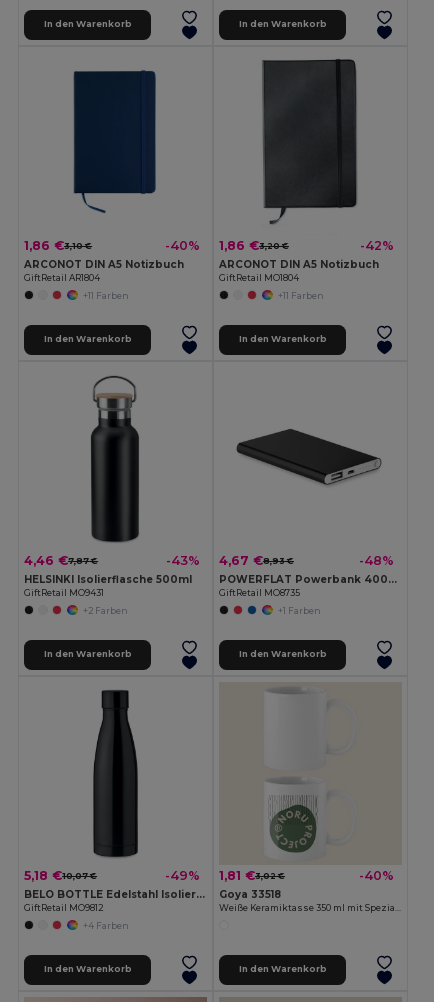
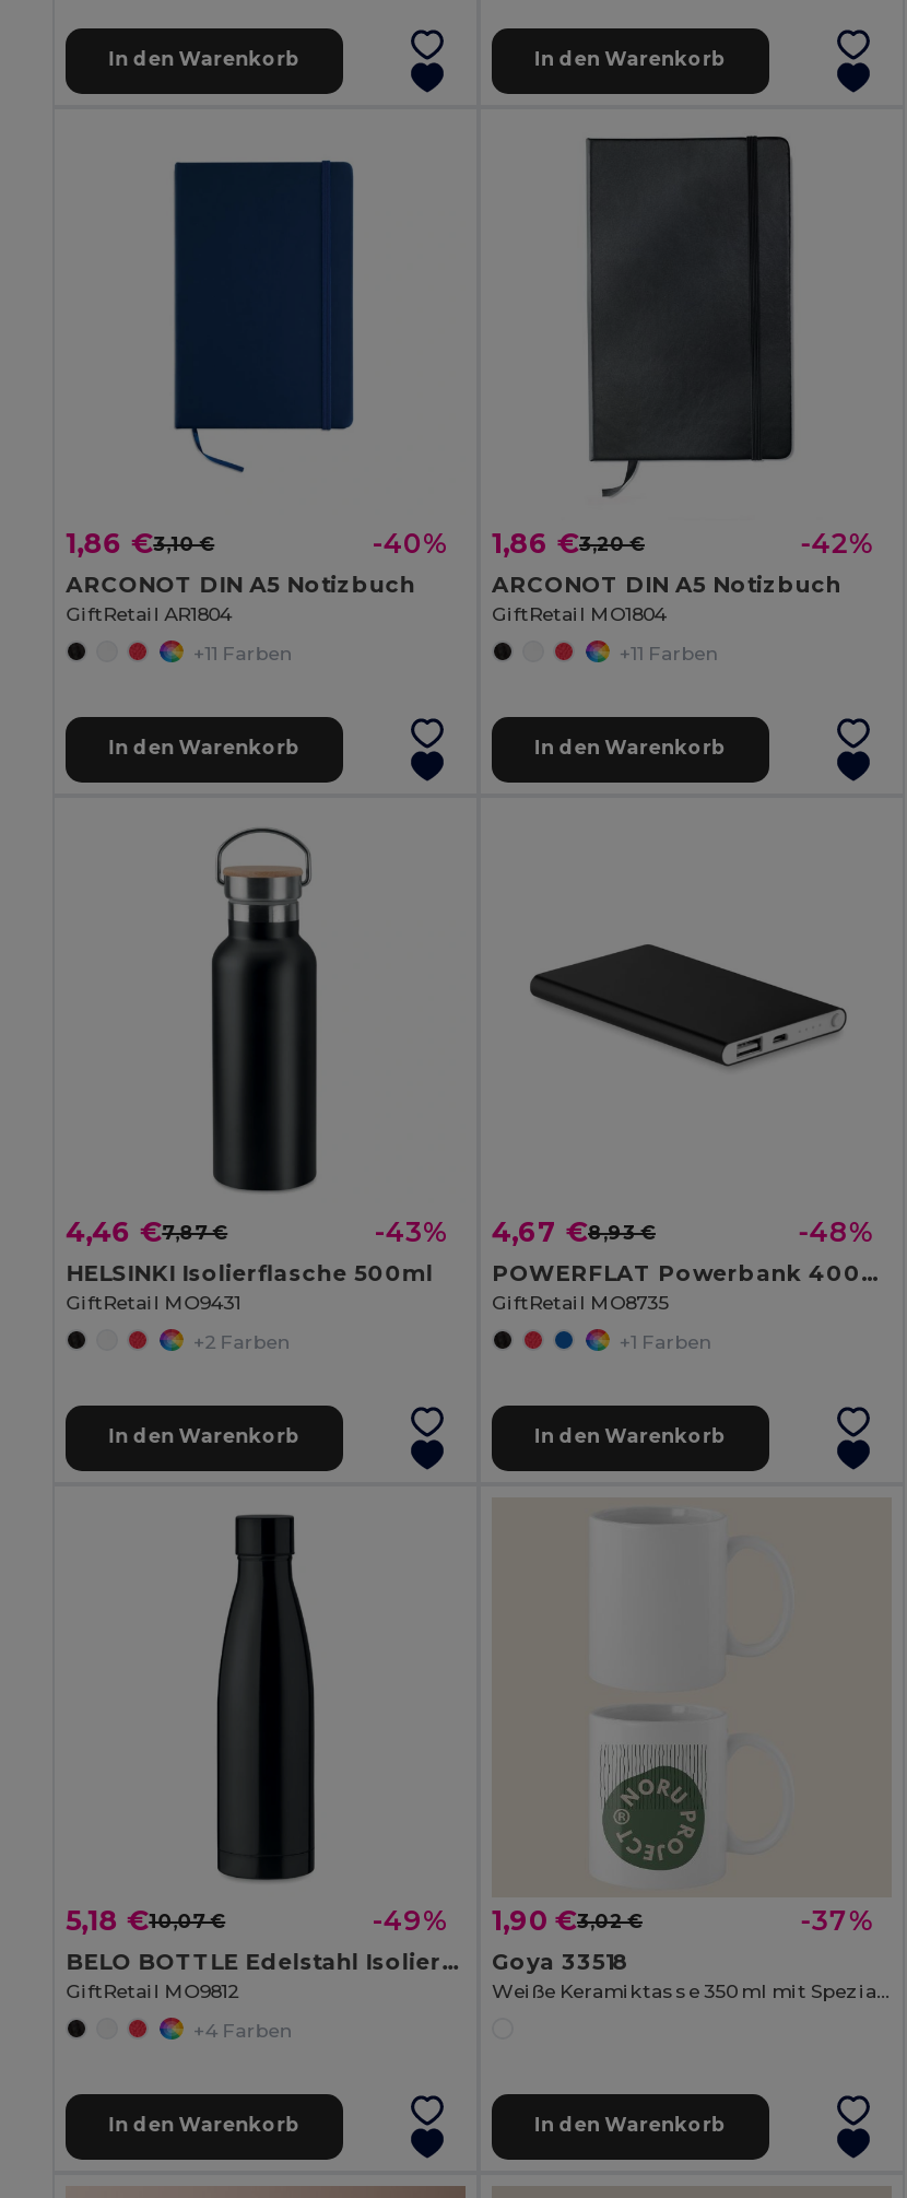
[164,867,285,883] -49% 1,81 €3,02 € -> [373,1903,643,1937] -49% 1,90 €3,02 €
[359,868,394,883] -40% -> [801,1904,875,1937] -37%

